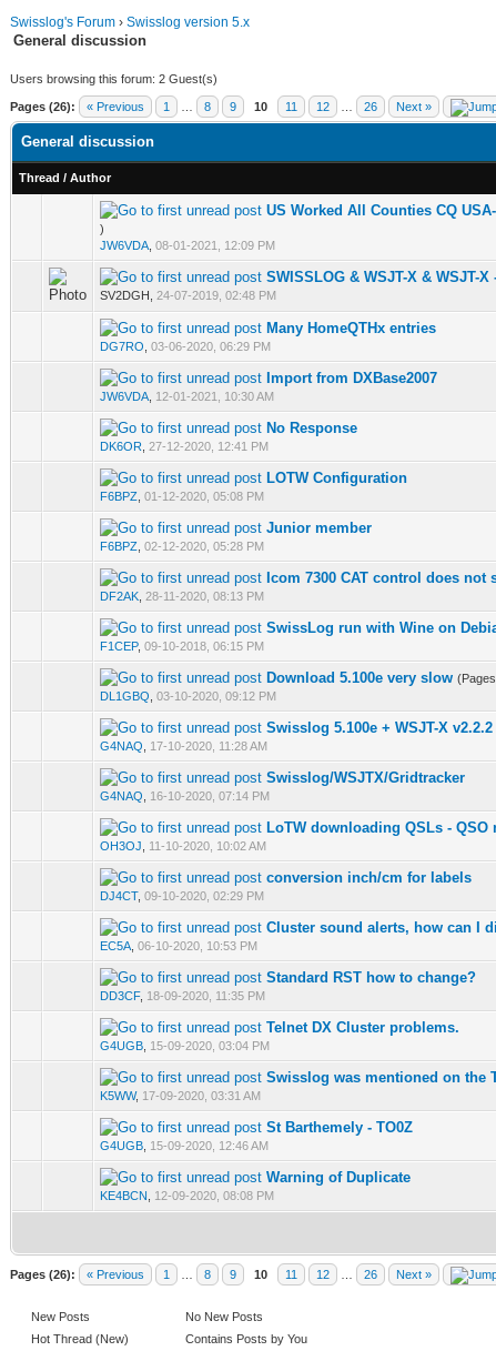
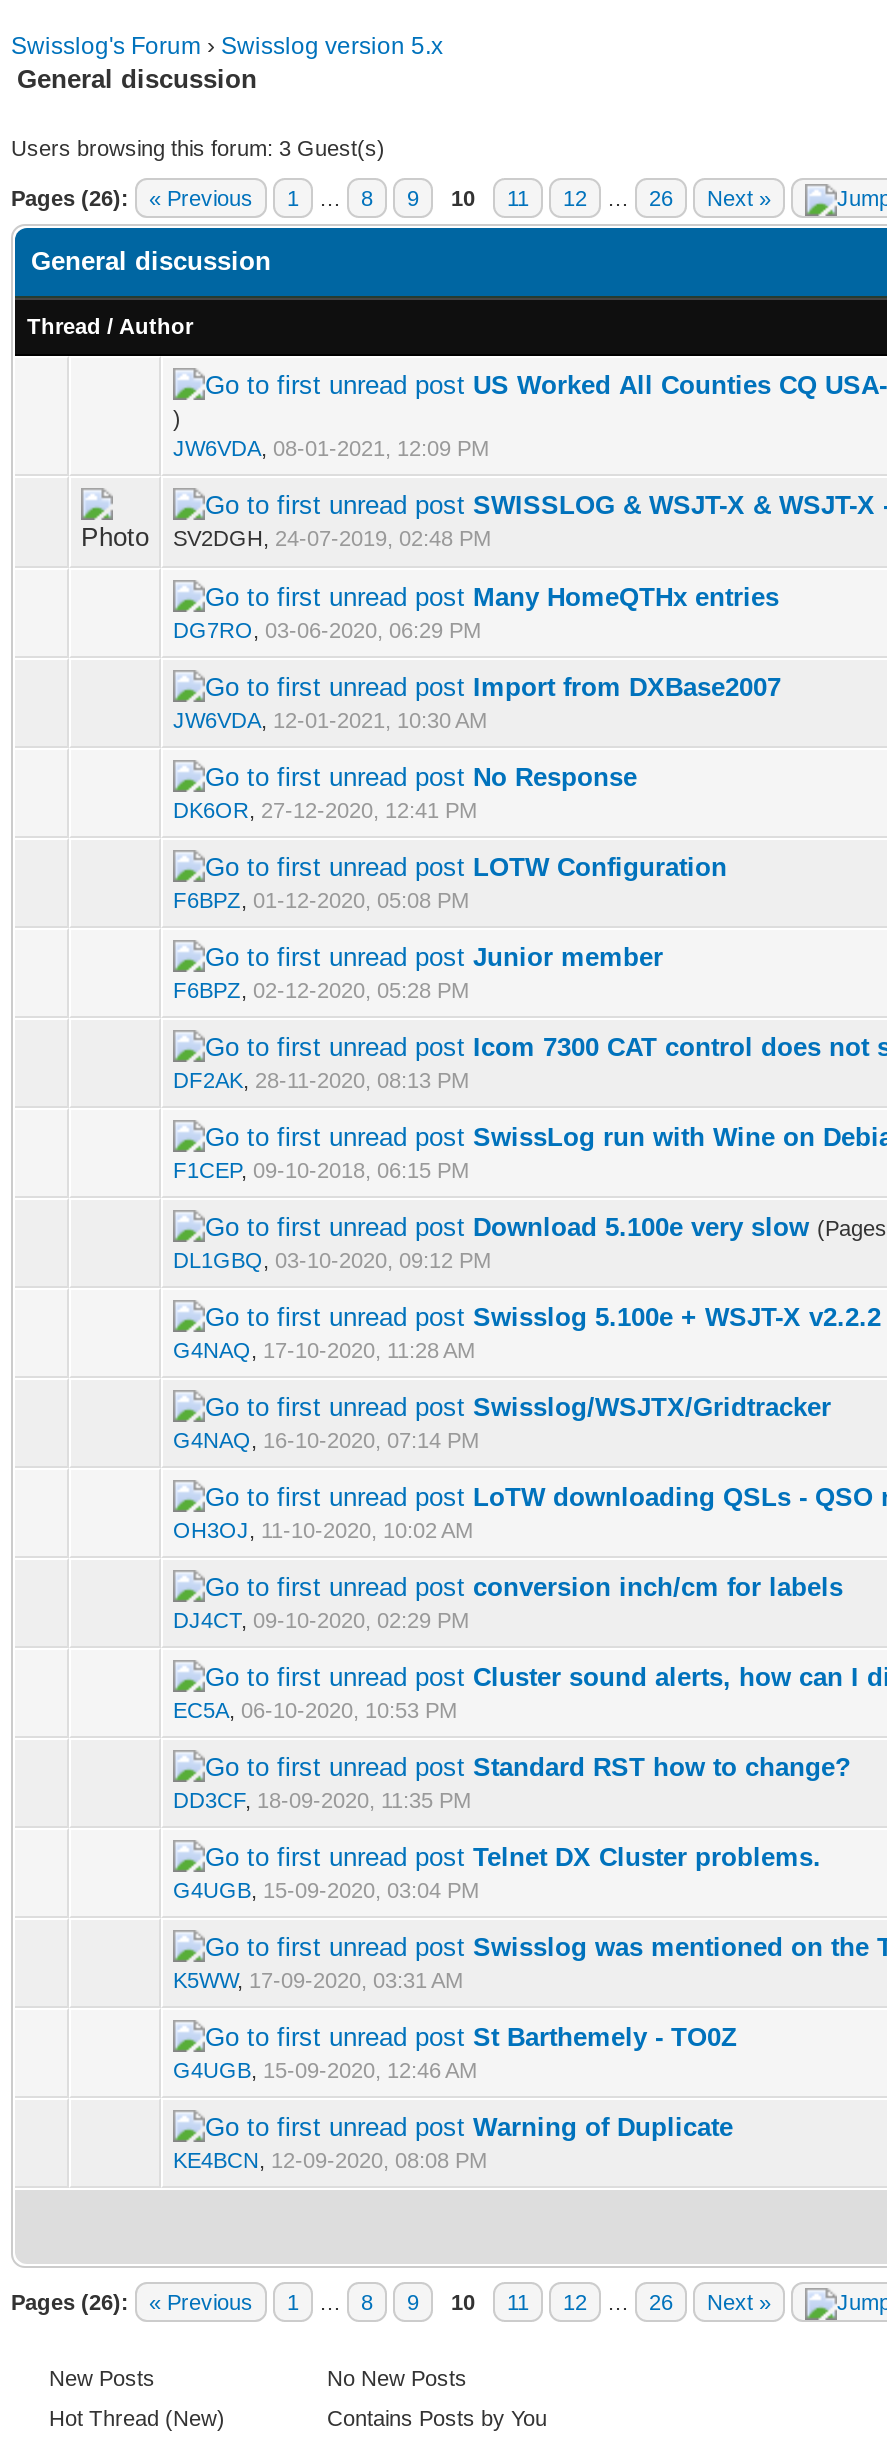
[10,72,217,85] Users browsing this forum: 2 Guest(s) -> [11,136,385,160] Users browsing this forum: 3 Guest(s)

